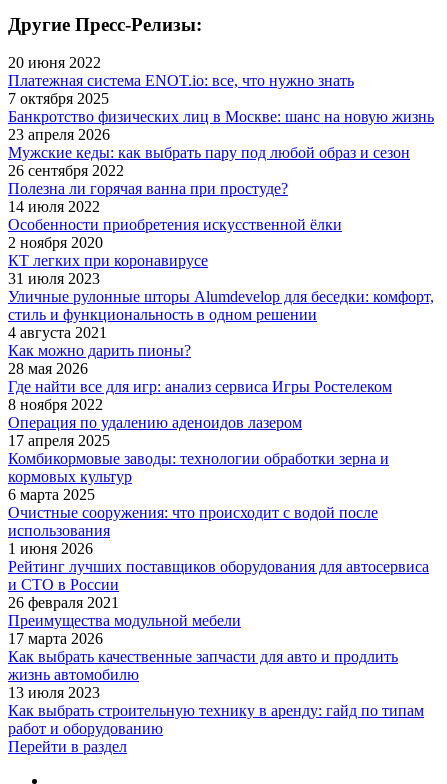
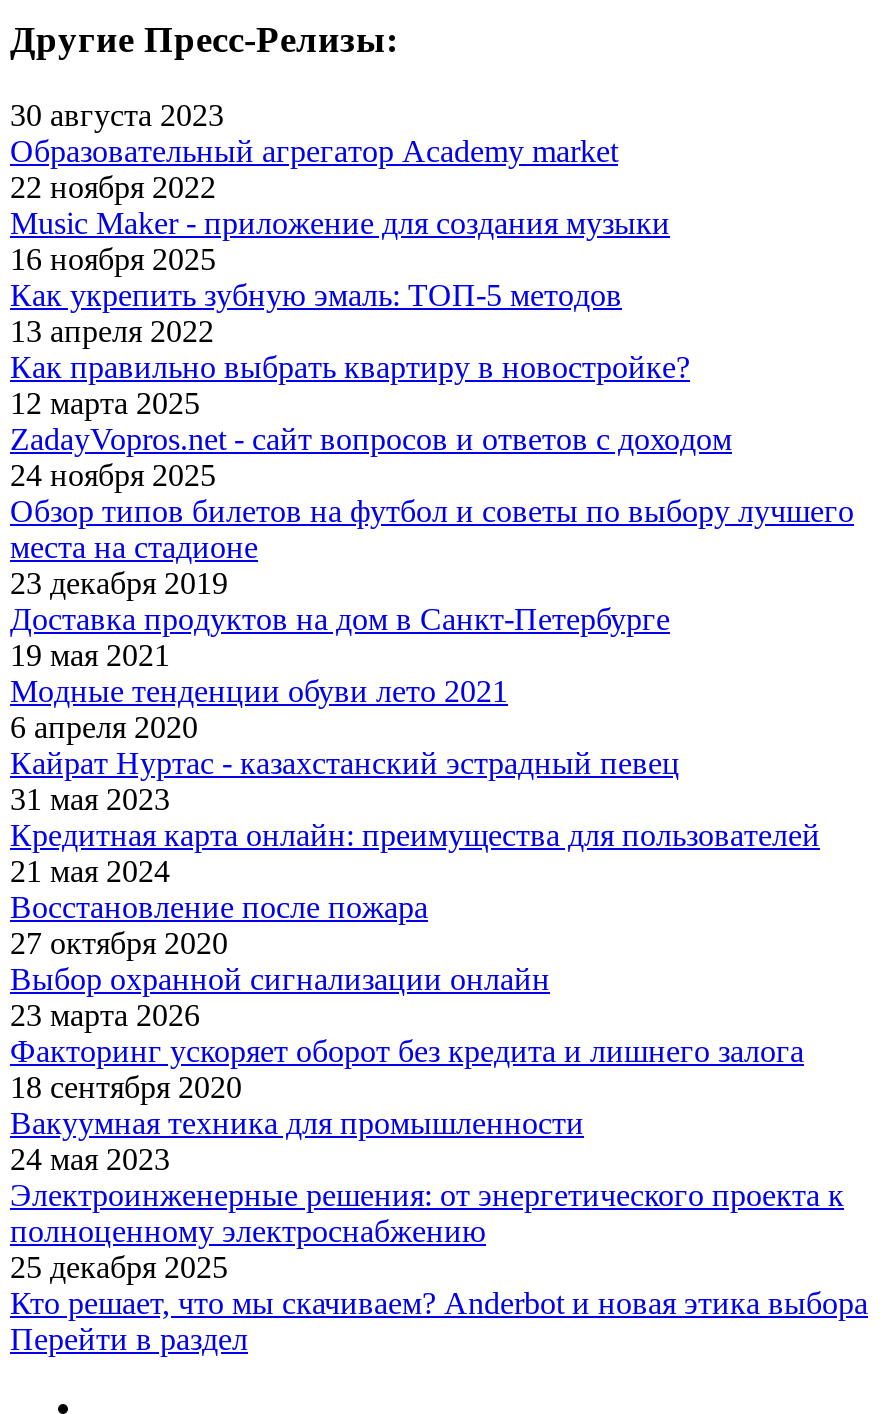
[8,54,434,737] 20 июня 2022 | Платежная система ENOT.io: все, что нужно знать | 7 октября 2025 | Банкротство физических лиц в Москве: шанс на новую жизнь | 23 апреля 2026 | Мужские кеды: как выбрать пару под любой образ и сезон | 26 сентября 2022 | Полезна ли горячая ванна при простуде? | 14 июля 2022 | Особенности приобретения искусственной ёлки | 2 ноября 2020 | КТ легких при коронавирусе | 31 июля 2023 | Уличные рулонные шторы Alumdevelop для беседки: комфорт, | стиль и функциональность в одном решении | 4 августа 2021 | Как можно дарить пионы? | 28 мая 2026 | Где найти все для игр: анализ сервиса Игры Ростелеком | 8 ноября 2022 | Операция по удалению аденоидов лазером | 17 апреля 2025 | Комбикормовые заводы: технологии обработки зерна и | кормовых культур | 6 марта 2025 | Очистные сооружения: что происходит с водой после | использования | 1 июня 2026 | Рейтинг лучших поставщиков оборудования для автосервиса | и СТО в России | 26 февраля 2021 | Преимущества модульной мебели | 17 марта 2026 | Как выбрать качественные запчасти для авто и продлить | жизнь автомобилю | 13 июля 2023 | Как выбрать строительную технику в аренду: гайд по типам | работ и оборудованию -> [10,99,868,1321] 30 августа 2023 | Образовательный агрегатор Academy market | 22 ноября 2022 | Music Maker - приложение для создания музыки | 16 ноября 2025 | Как укрепить зубную эмаль: ТОП-5 методов | 13 апреля 2022 | Как правильно выбрать квартиру в новостройке? | 12 марта 2025 | ZadayVopros.net - сайт вопросов и ответов с доходом | 24 ноября 2025 | Обзор типов билетов на футбол и советы по выбору лучшего | места на стадионе | 23 декабря 2019 | Доставка продуктов на дом в Санкт-Петербурге | 19 мая 2021 | Модные тенденции обуви лето 2021 | 6 апреля 2020 | Кайрат Нуртас - казахстанский эстрадный певец | 31 мая 2023 | Кредитная карта онлайн: преимущества для пользователей | 21 мая 2024 | Восстановление после пожара | 27 октября 2020 | Выбор охранной сигнализации онлайн | 23 марта 2026 | Факторинг ускоряет оборот без кредита и лишнего залога | 18 сентября 2020 | Вакуумная техника для промышленности | 24 мая 2023 | Электроинженерные решения: от энергетического проекта к | полноценному электроснабжению | 25 декабря 2025 | Кто решает, что мы скачиваем? Anderbot и новая этика выбора

